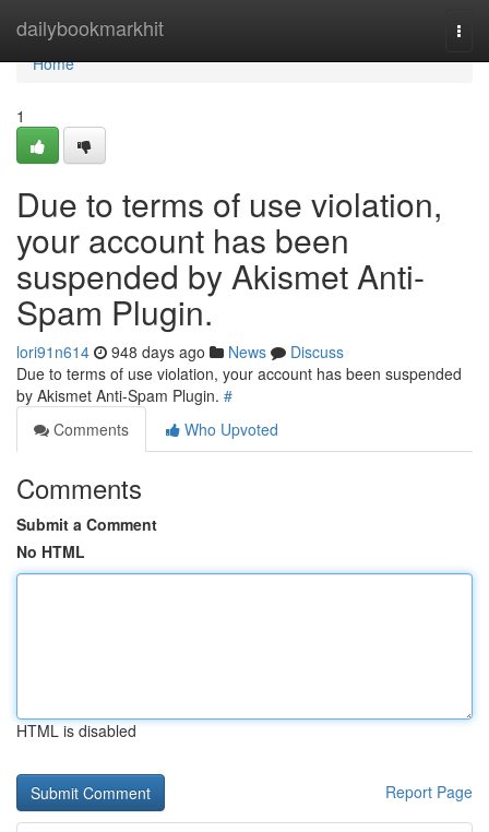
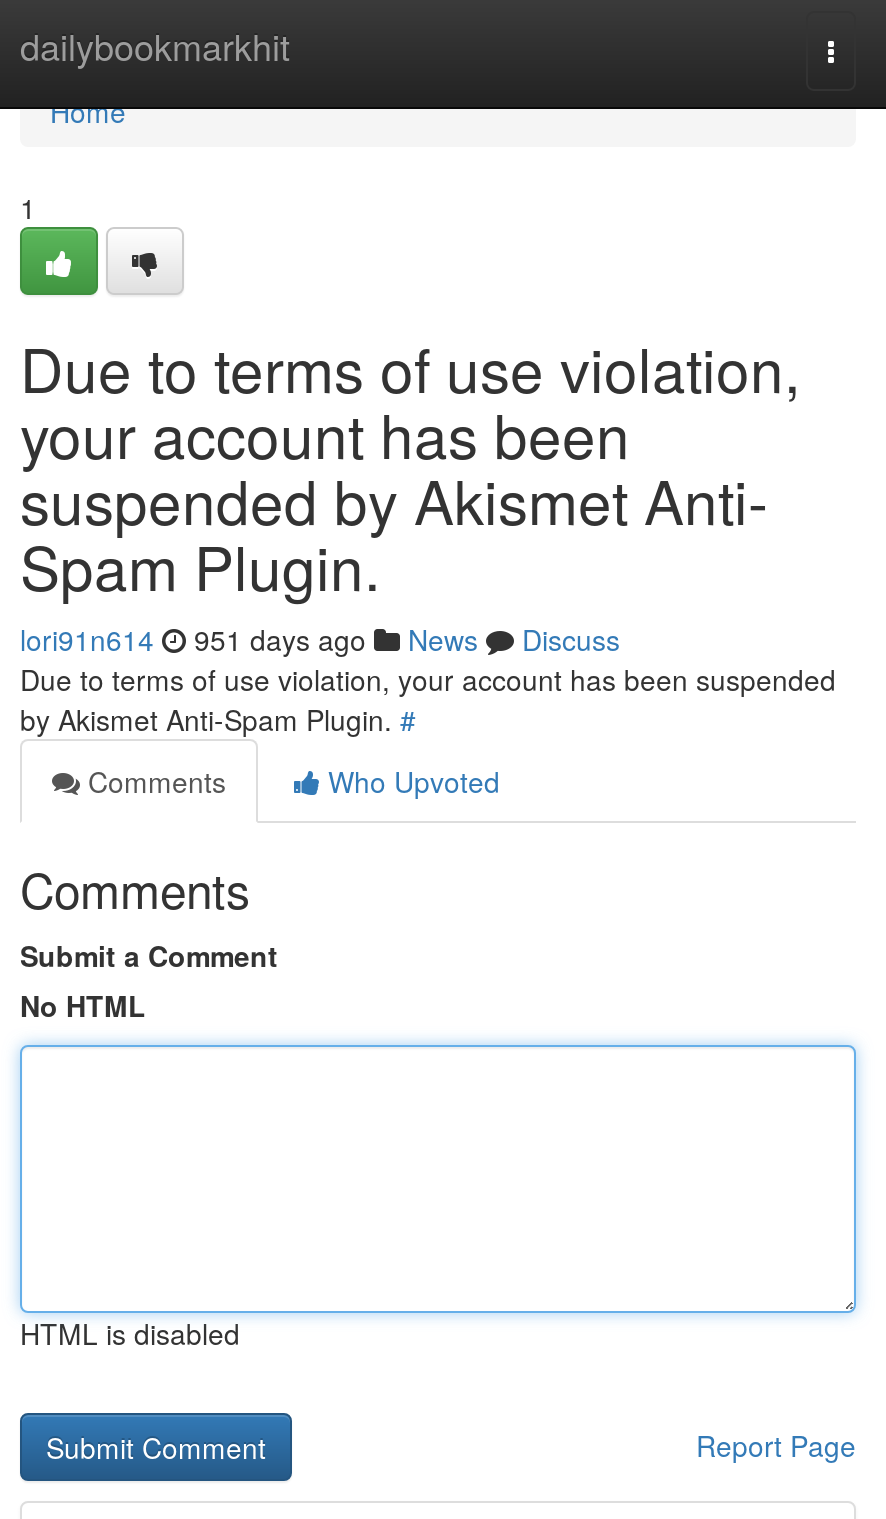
[16,341,344,362] lori91n614 948 days ago News Discuss -> [20,619,620,659] lori91n614 951 days ago News Discuss

